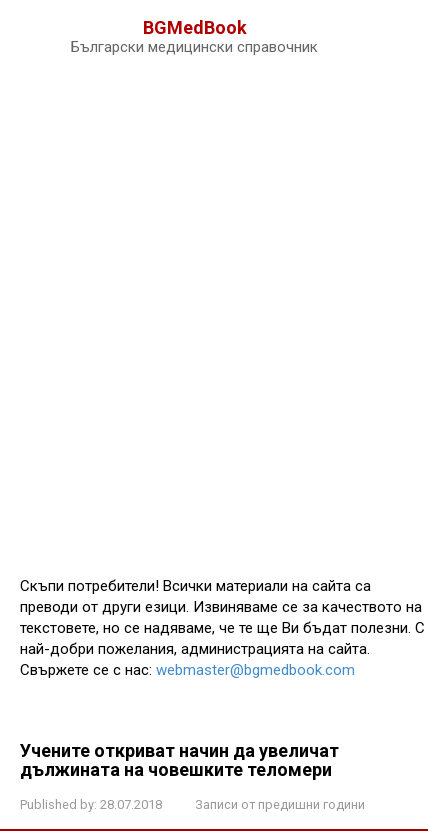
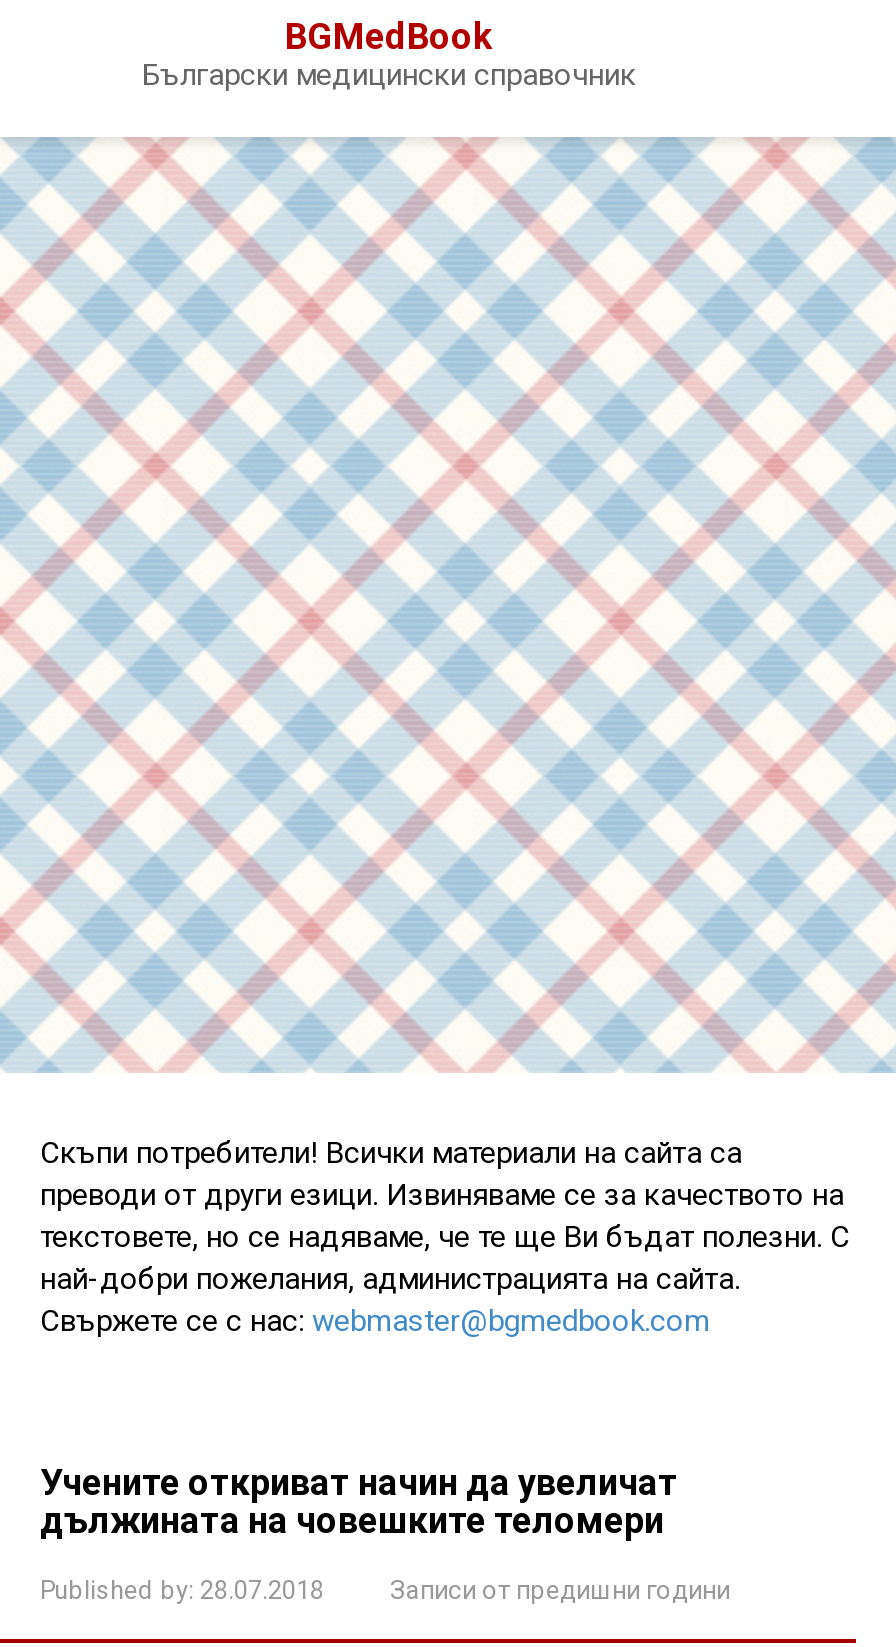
none -> [6,135,890,1075] [image]

